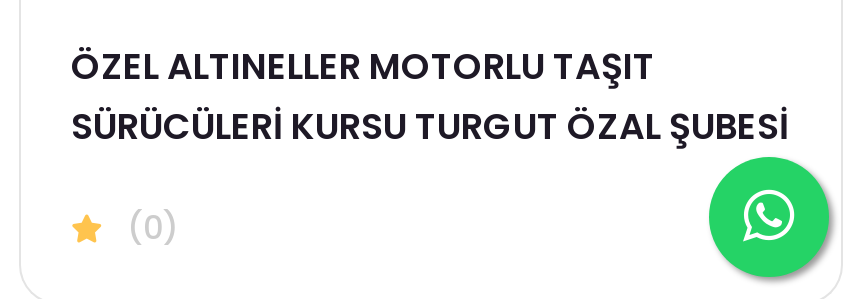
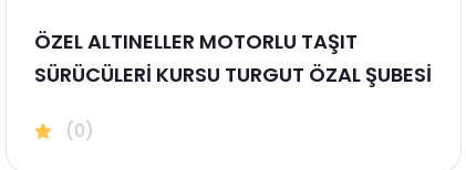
[707,157,835,283] [image] -> none

